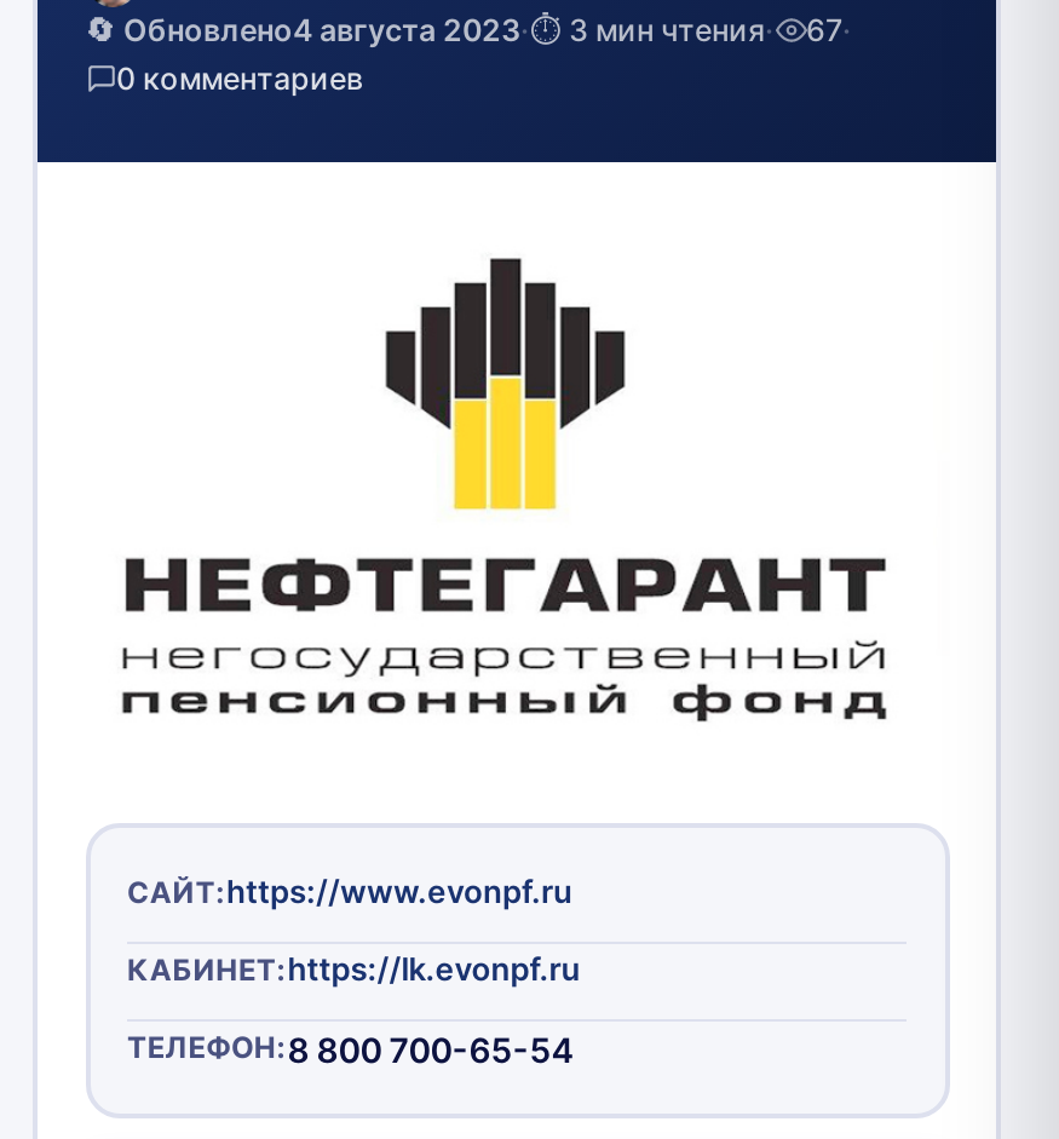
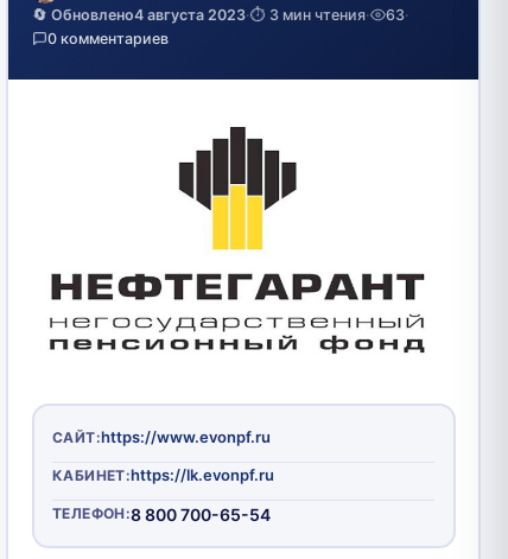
[806,11,852,47] 67· -> [385,5,409,23] 63·

